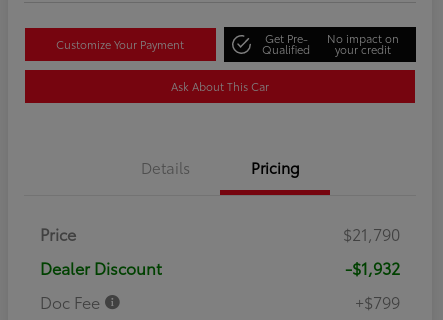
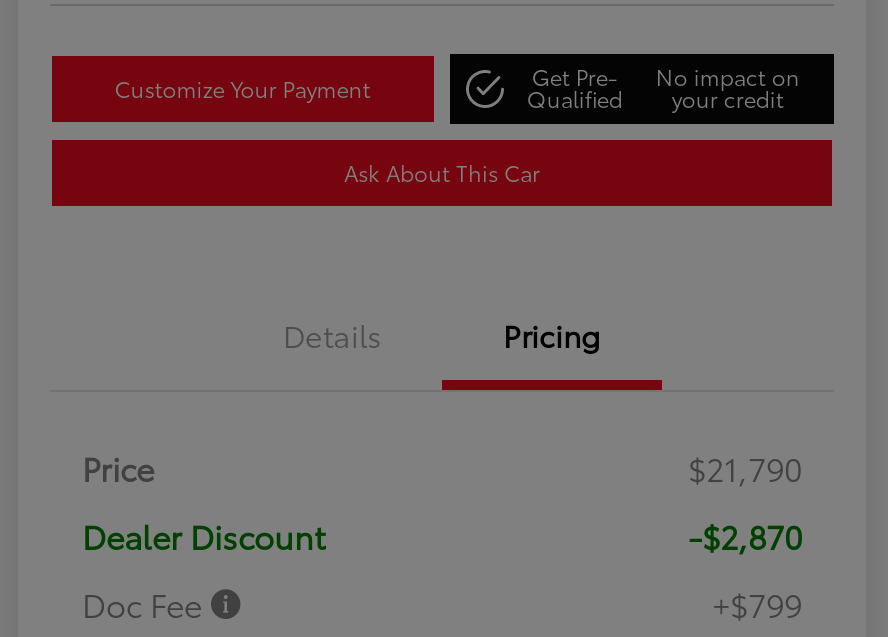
[345,256,400,279] -$1,932 -> [688,512,802,558] -$2,870

